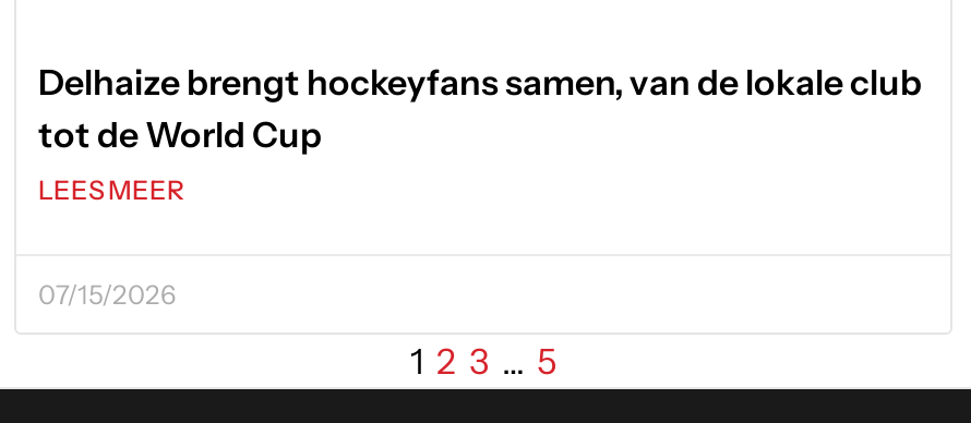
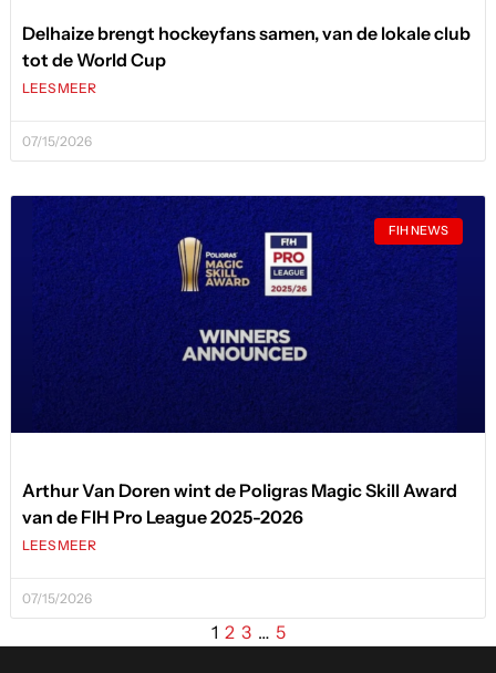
none -> [10,195,486,434] [image] | FIH NEWS
none -> [22,479,457,606] Arthur Van Doren wint de Poligras Magic Skill Award | van de FIH Pro League 2025-2026 | LEES MEER | 07/15/2026

